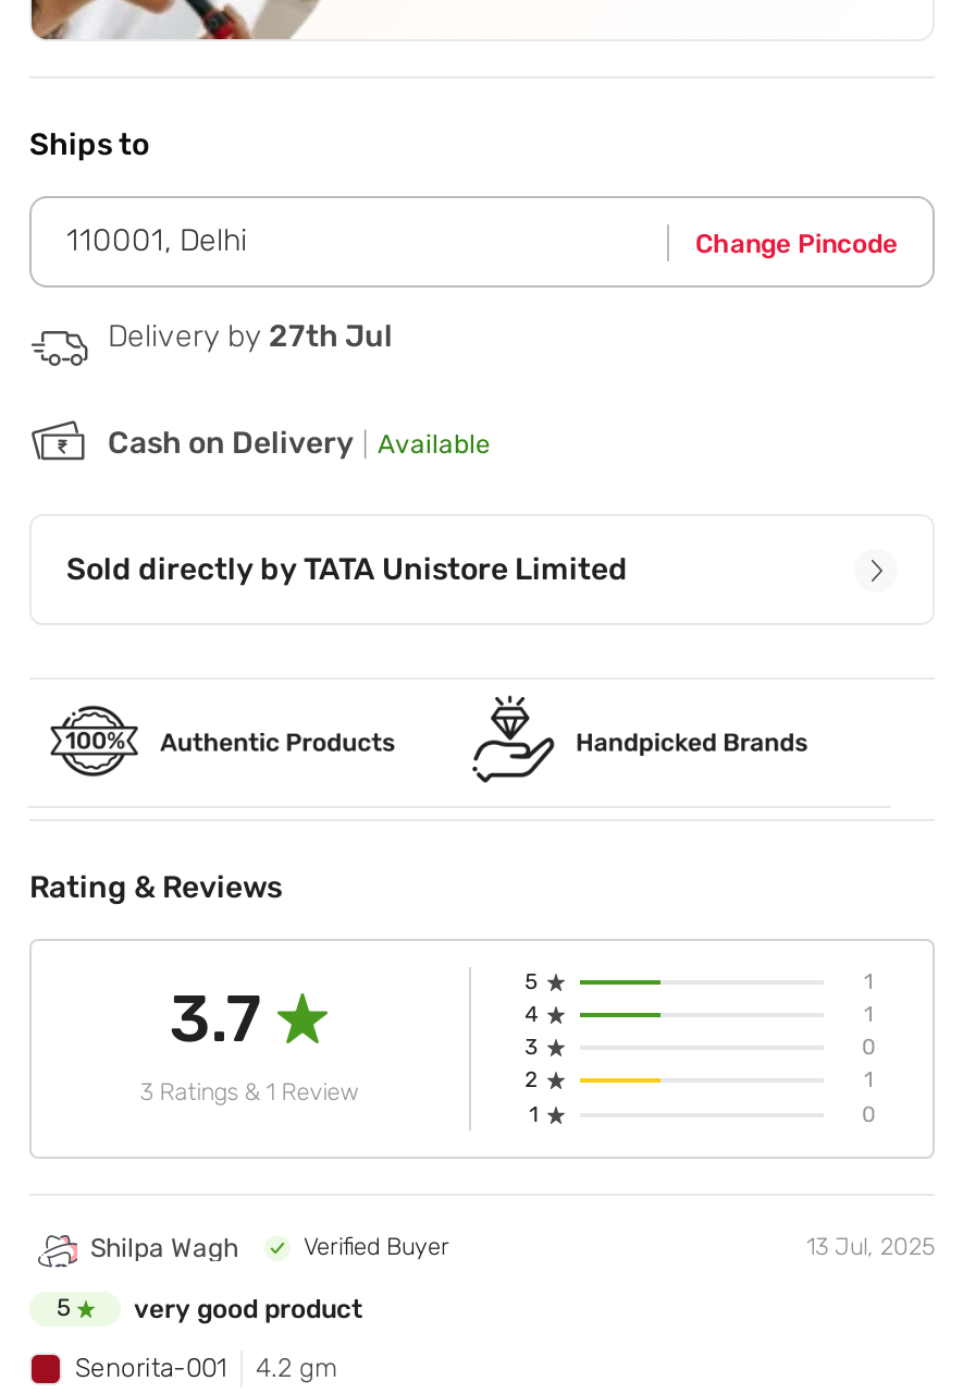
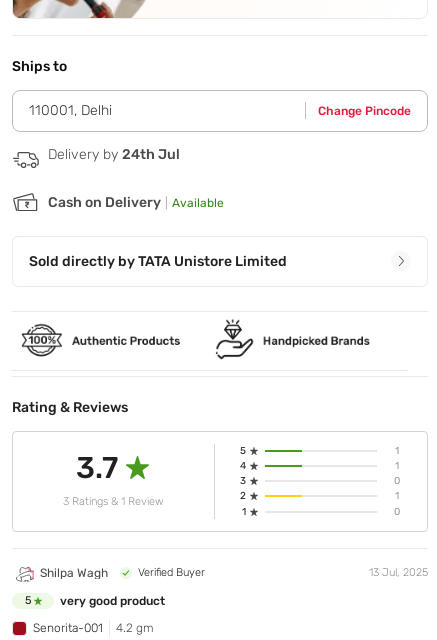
[108,318,393,355] Delivery by 27th Jul -> [48,146,180,163] Delivery by 24th Jul

